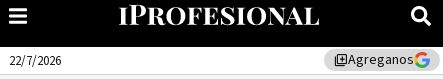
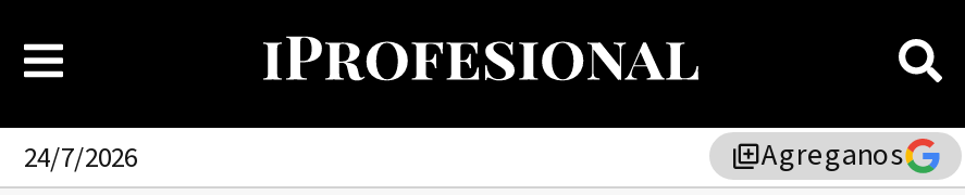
[9,53,61,70] 22/7/2026 -> [24,141,137,178] 24/7/2026

